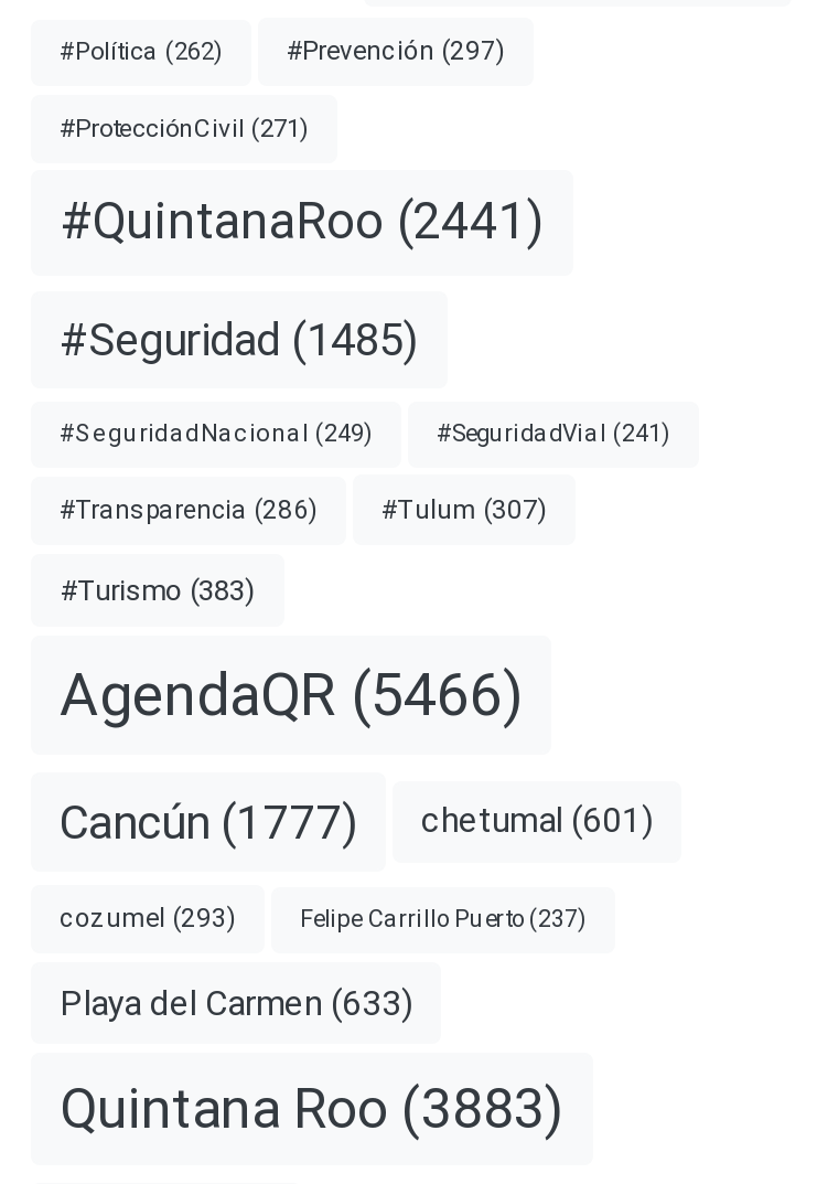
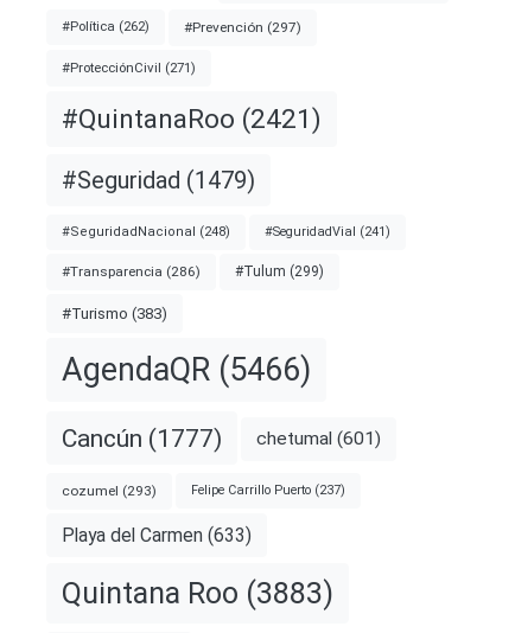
[60,191,545,251] #QuintanaRoo (2441) -> [62,103,322,135] #QuintanaRoo (2421)
[60,312,419,365] #Seguridad (1485) -> [62,167,255,195] #Seguridad (1479)
[60,418,373,447] #SeguridadNacional (249) -> [62,223,230,239] #SeguridadNacional (248)
[381,494,547,525] #Tulum (307) -> [235,263,324,280] #Tulum (299)

